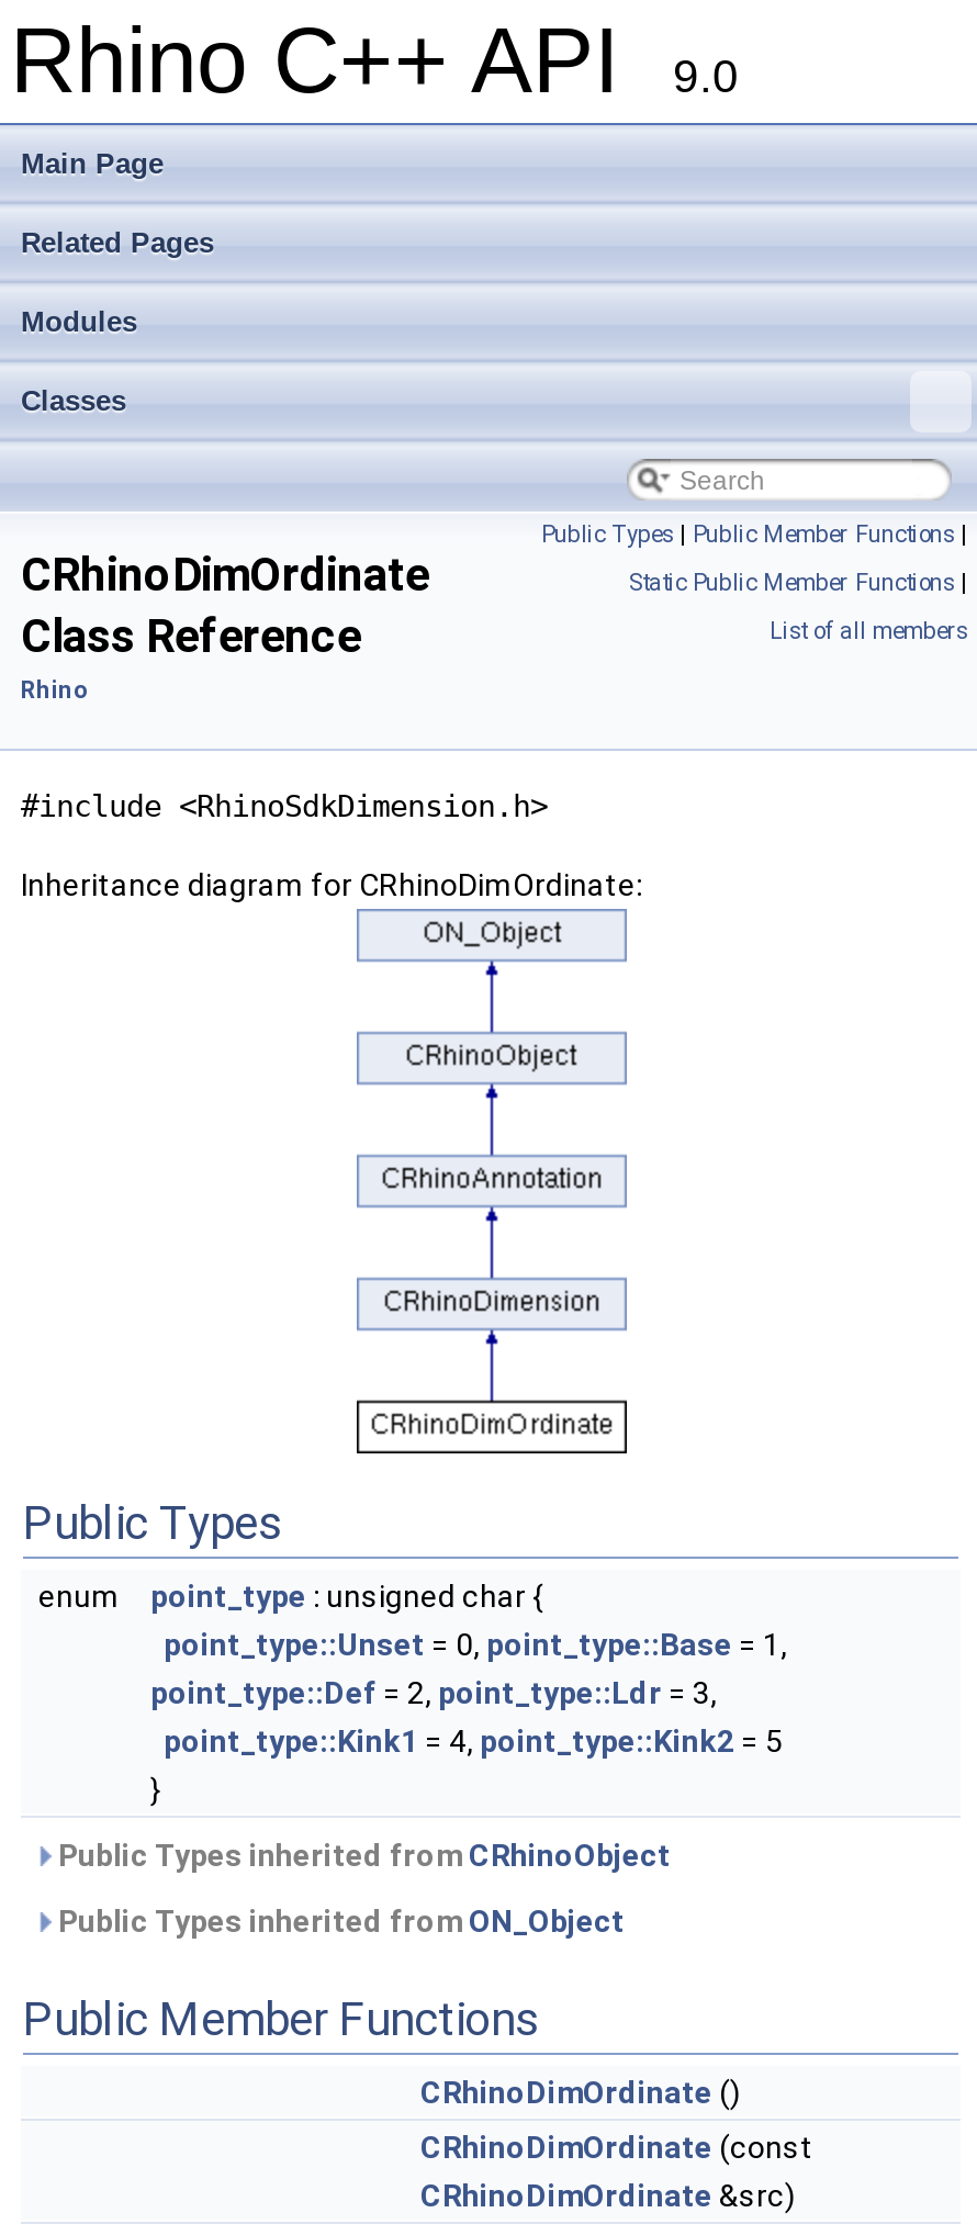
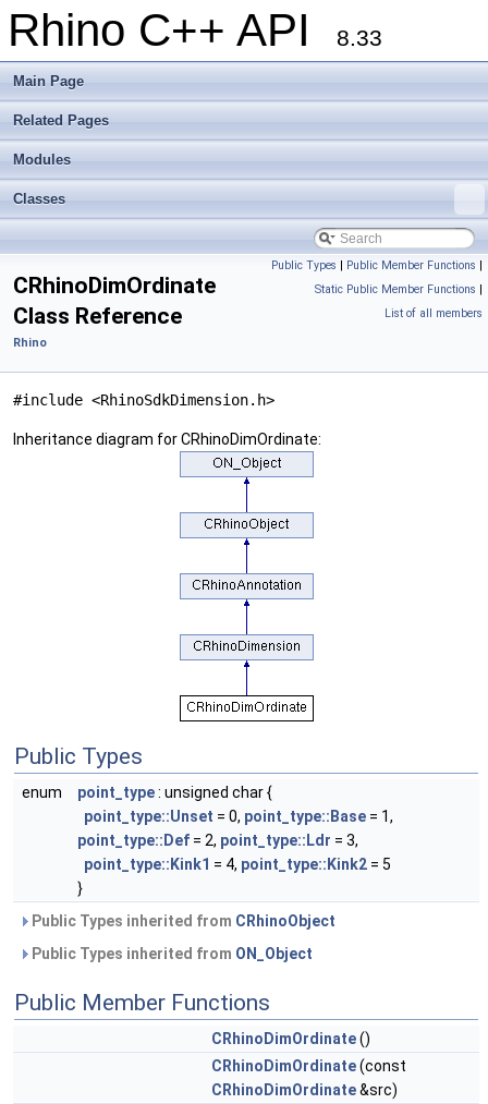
[10,9,739,112] Rhino C++ API 9.0 -> [8,4,382,56] Rhino C++ API 8.33

